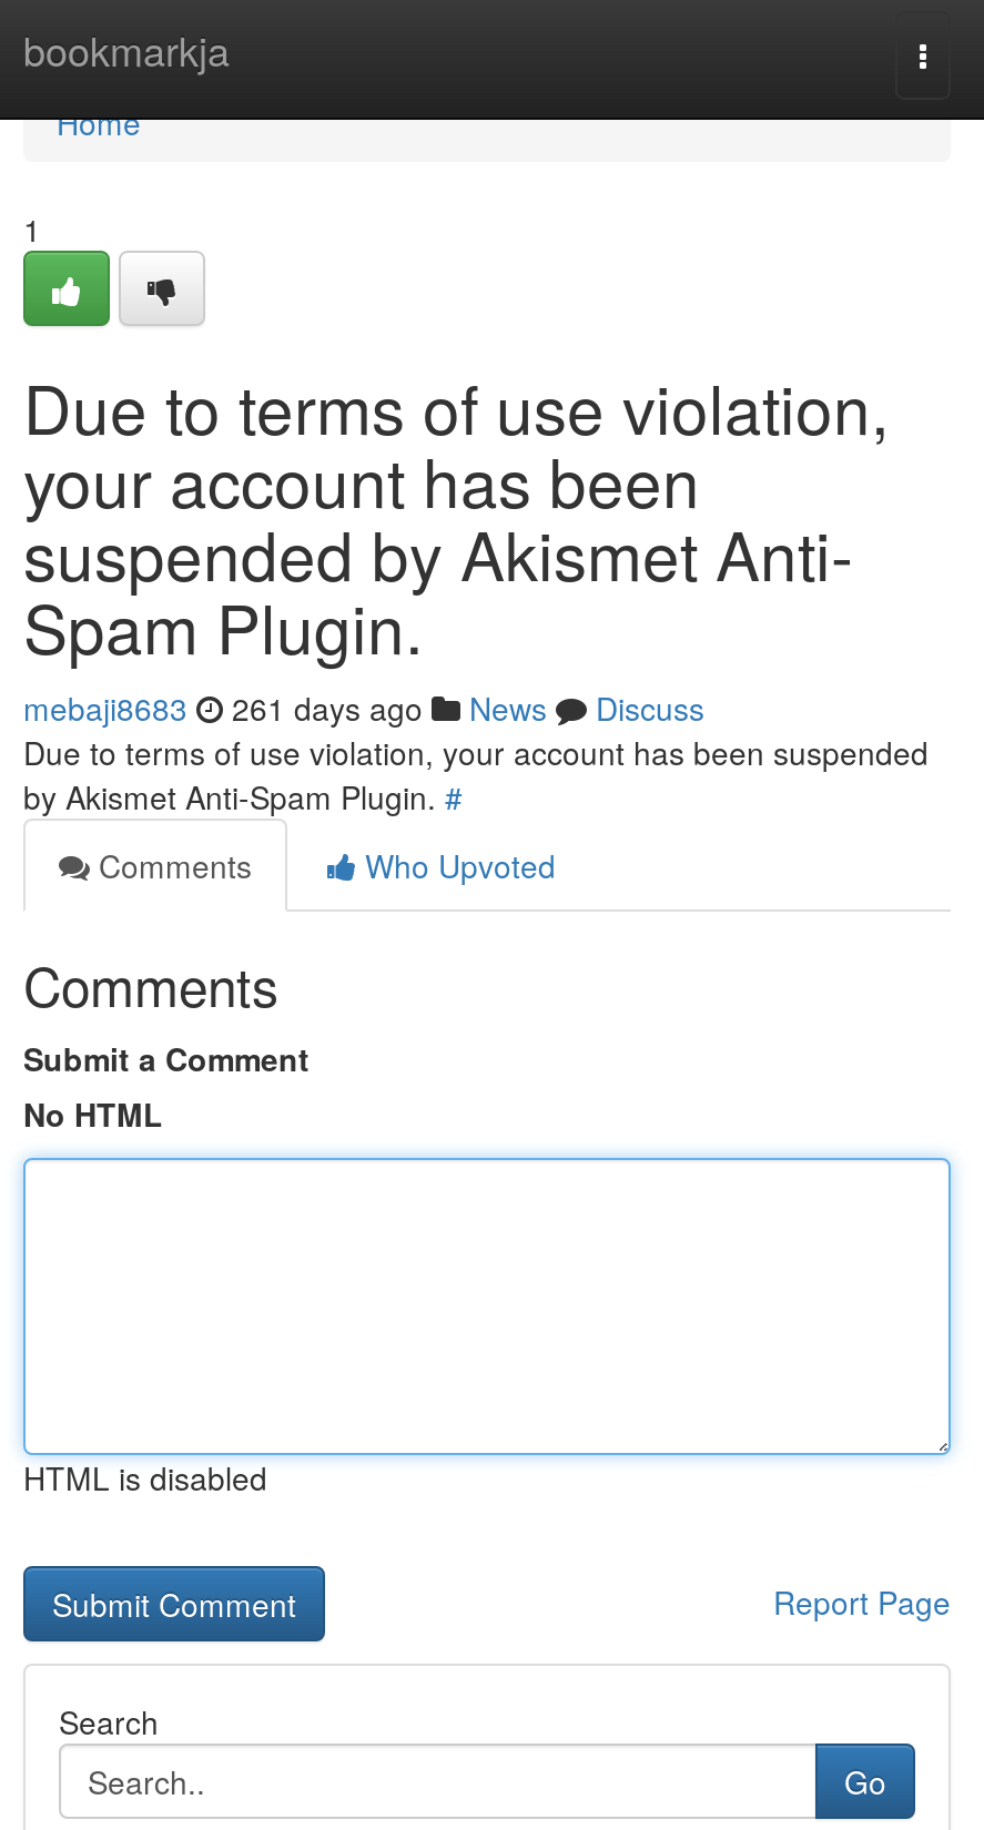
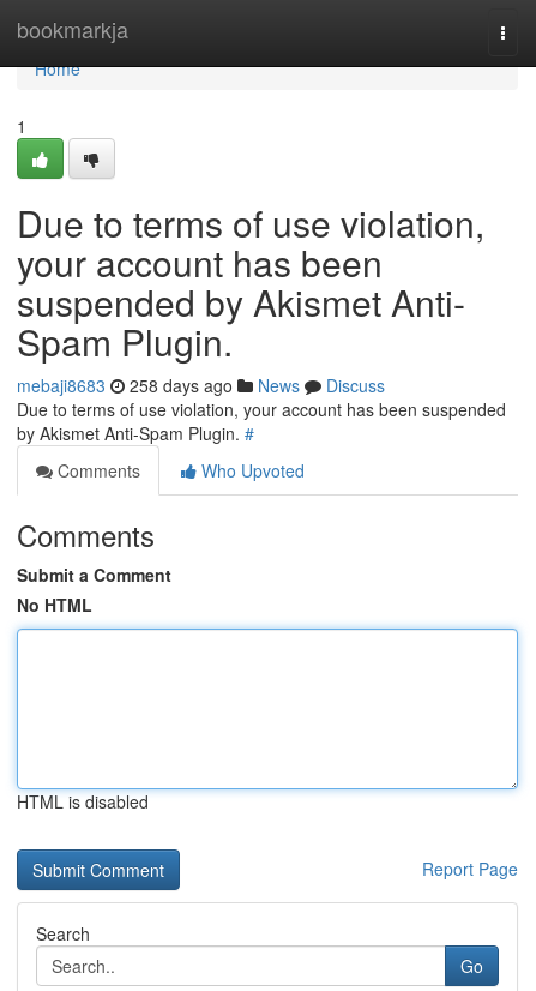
[23,685,704,730] mebaji8683 261 days ago News Discuss -> [17,373,385,397] mebaji8683 258 days ago News Discuss

